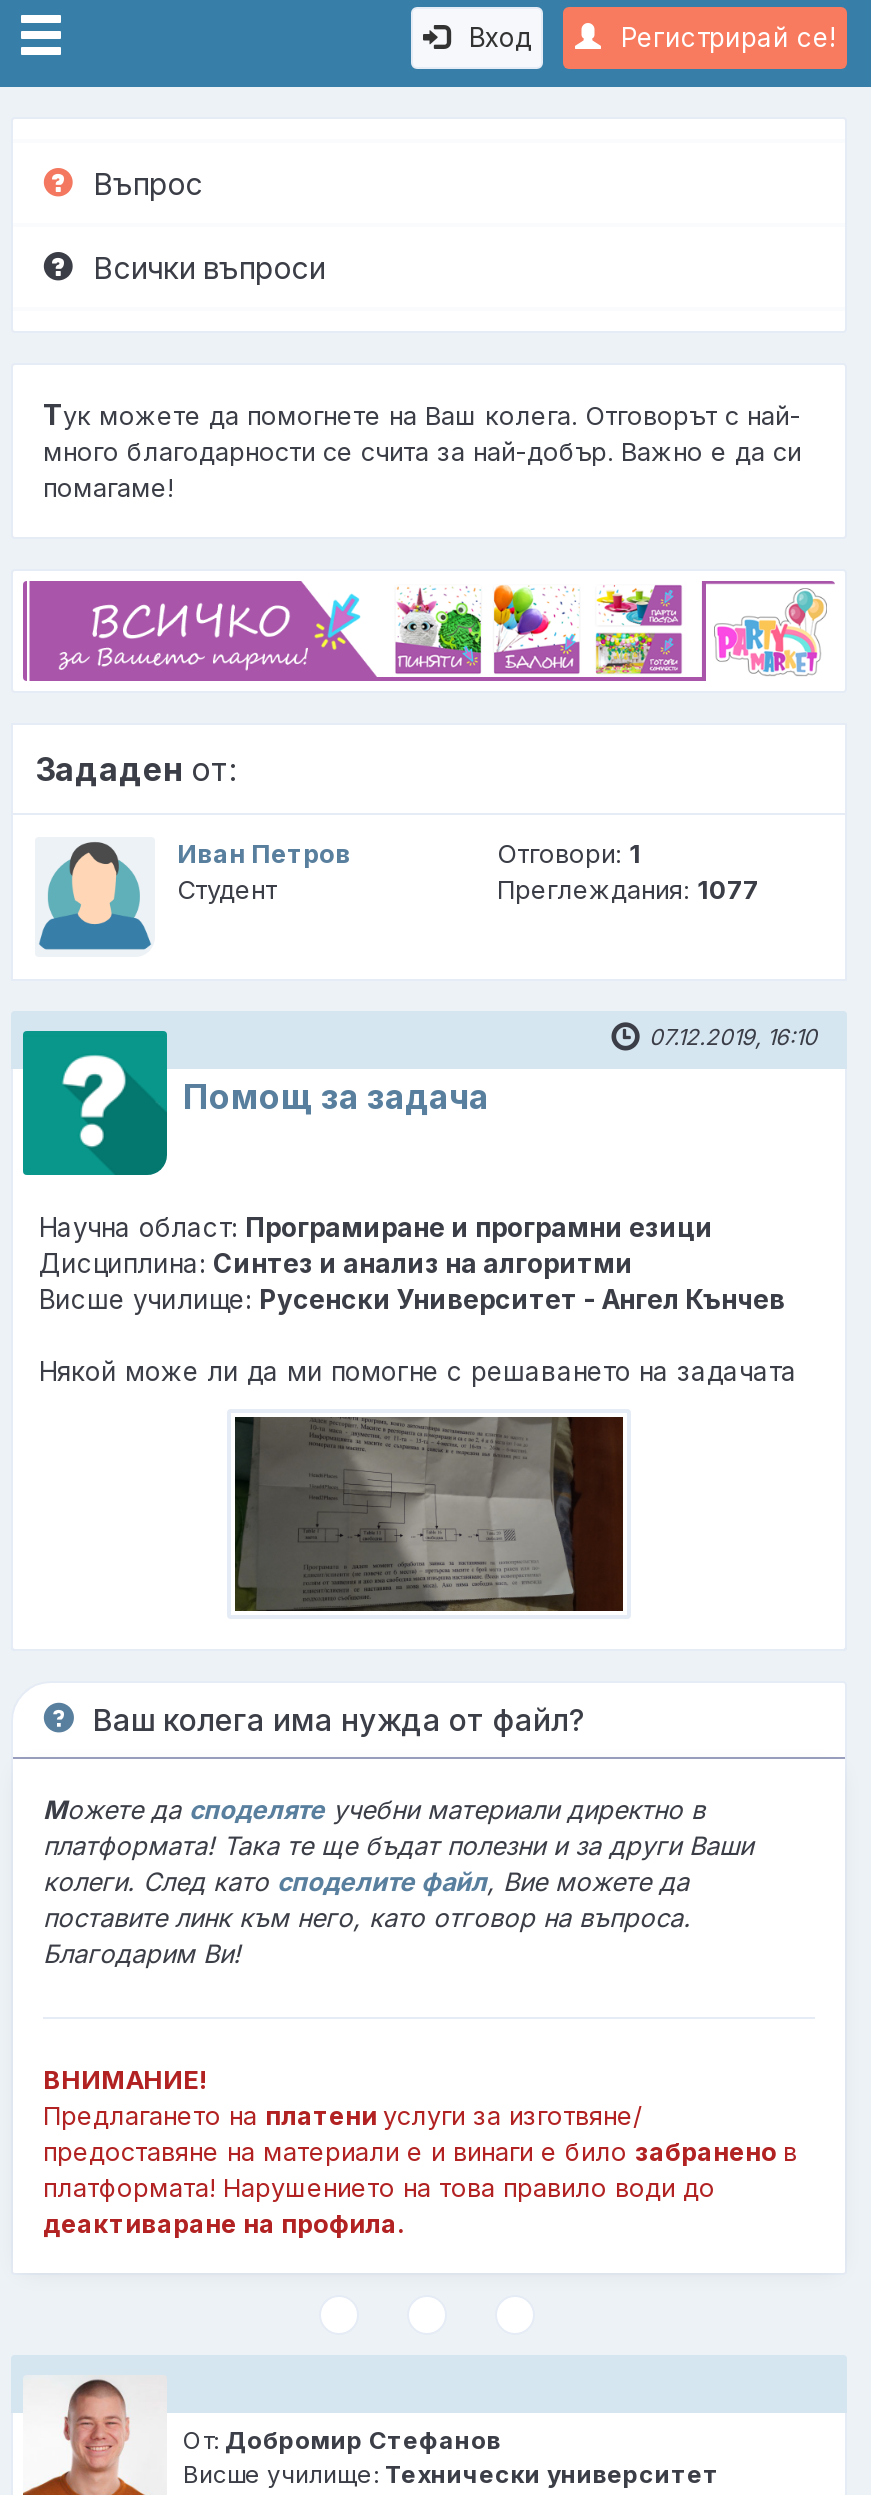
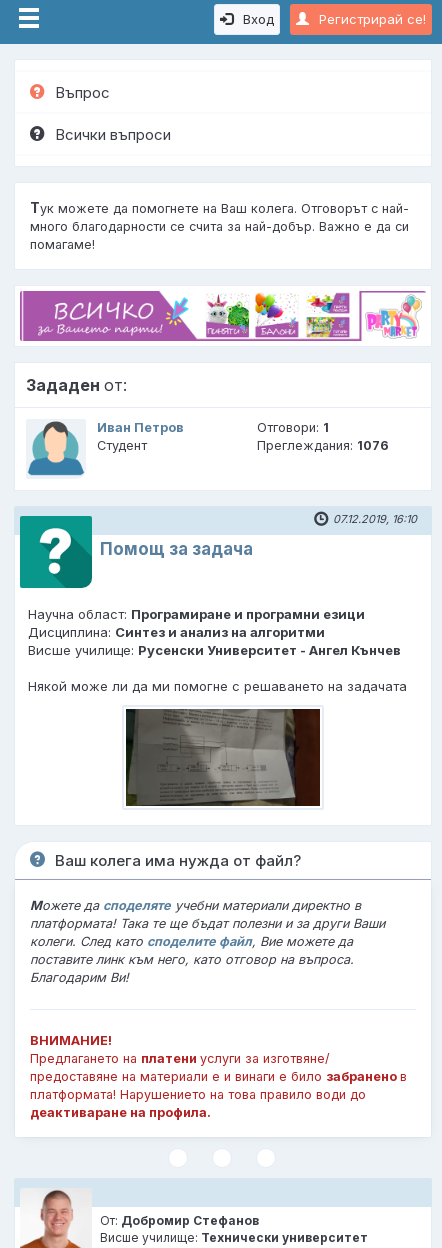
[497,876,759,906] Преглеждания: 1077 -> [257,438,389,453] Преглеждания: 1076

